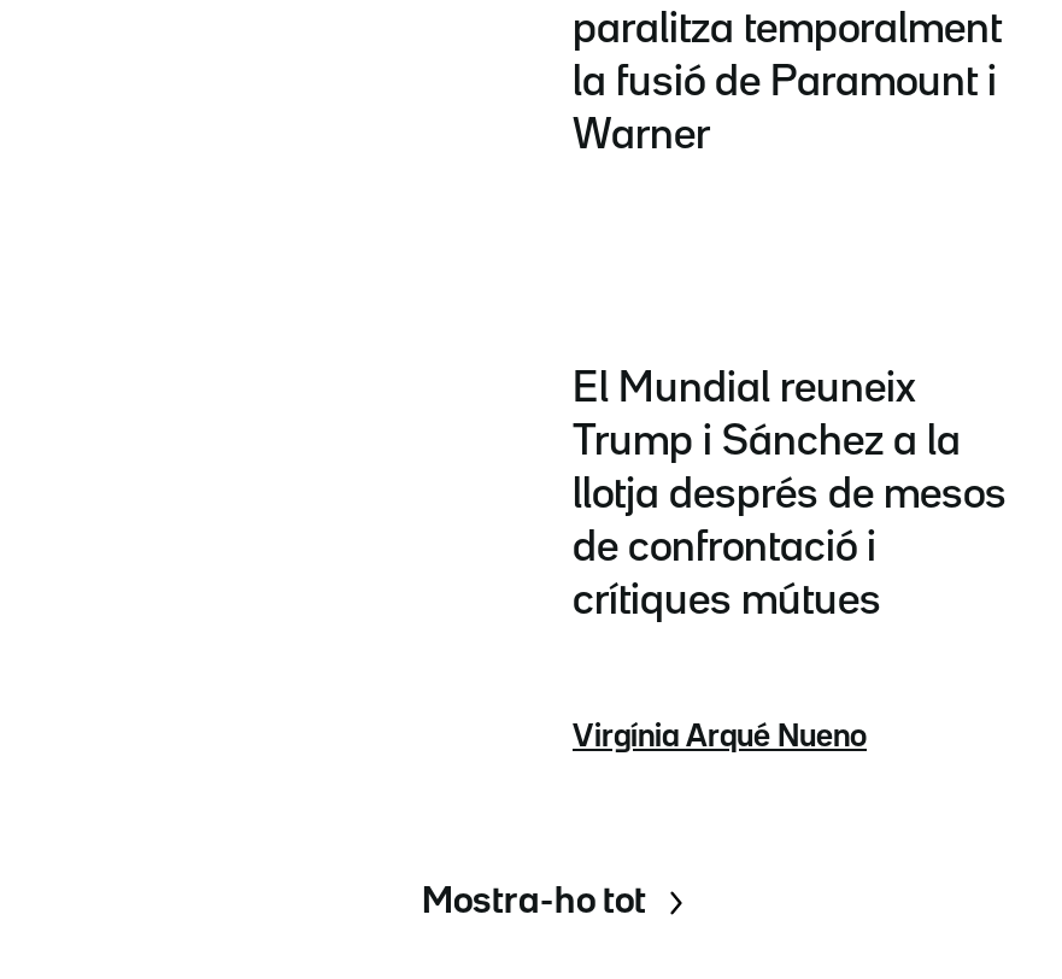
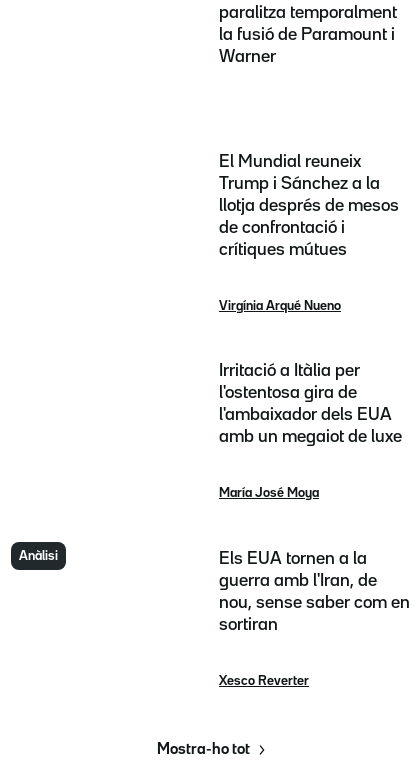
none -> [19,550,410,633] Anàlisi | Els EUA tornen a la | guerra amb l'Iran, de | nou, sense saber com en | sortiran
none -> [219,363,402,445] Irritació a Itàlia per | l'ostentosa gira de | l'ambaixador dels EUA | amb un megaiot de luxe
none -> [219,487,319,499] María José Moya
none -> [219,675,309,687] Xesco Reverter

